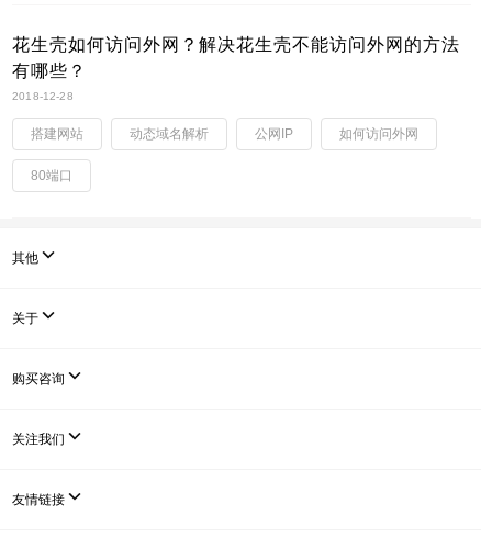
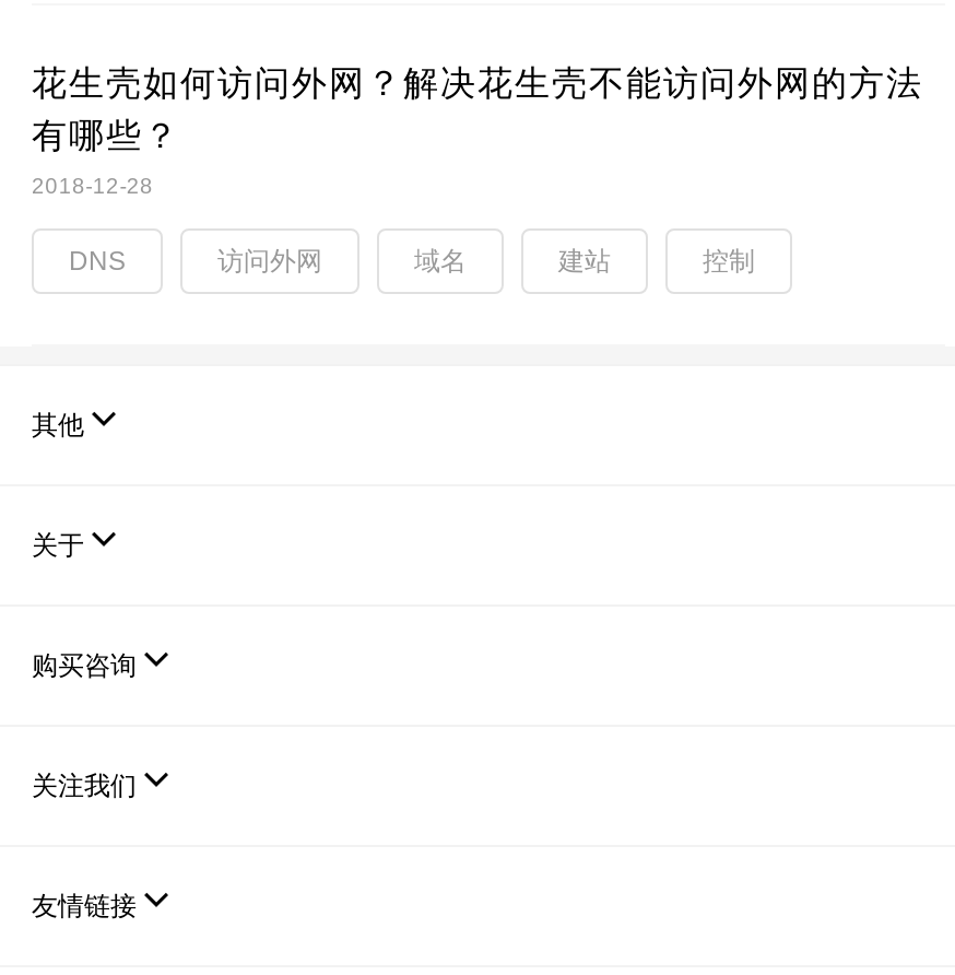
[31,126,418,183] 搭建网站 | 动态域名解析 | 公网IP | 如何访问外网 | 80端口 -> [69,246,755,277] DNS | 访问外网 | 域名 | 建站 | 控制

